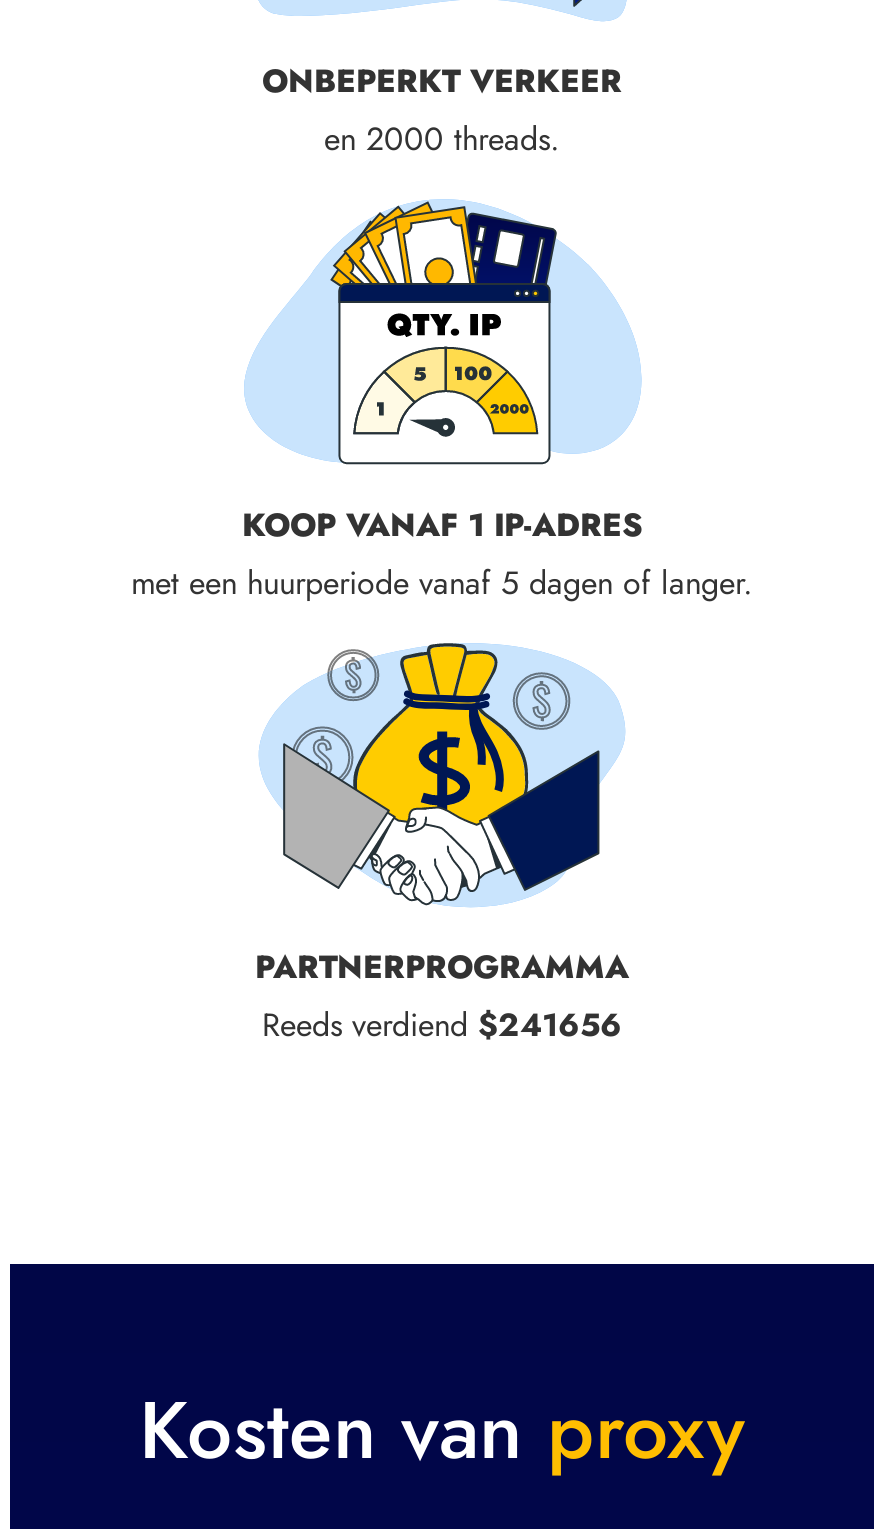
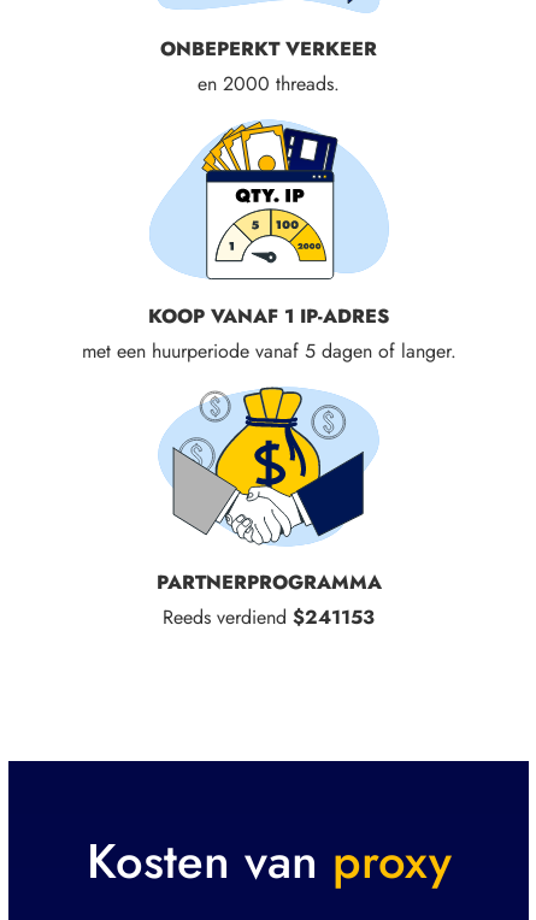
[262,1001,622,1047] Reeds verdiend $241656 -> [163,603,375,631] Reeds verdiend $241153

